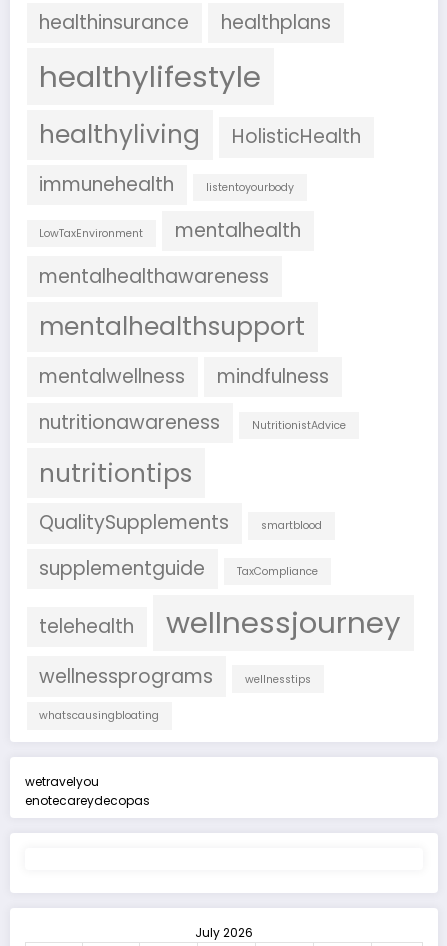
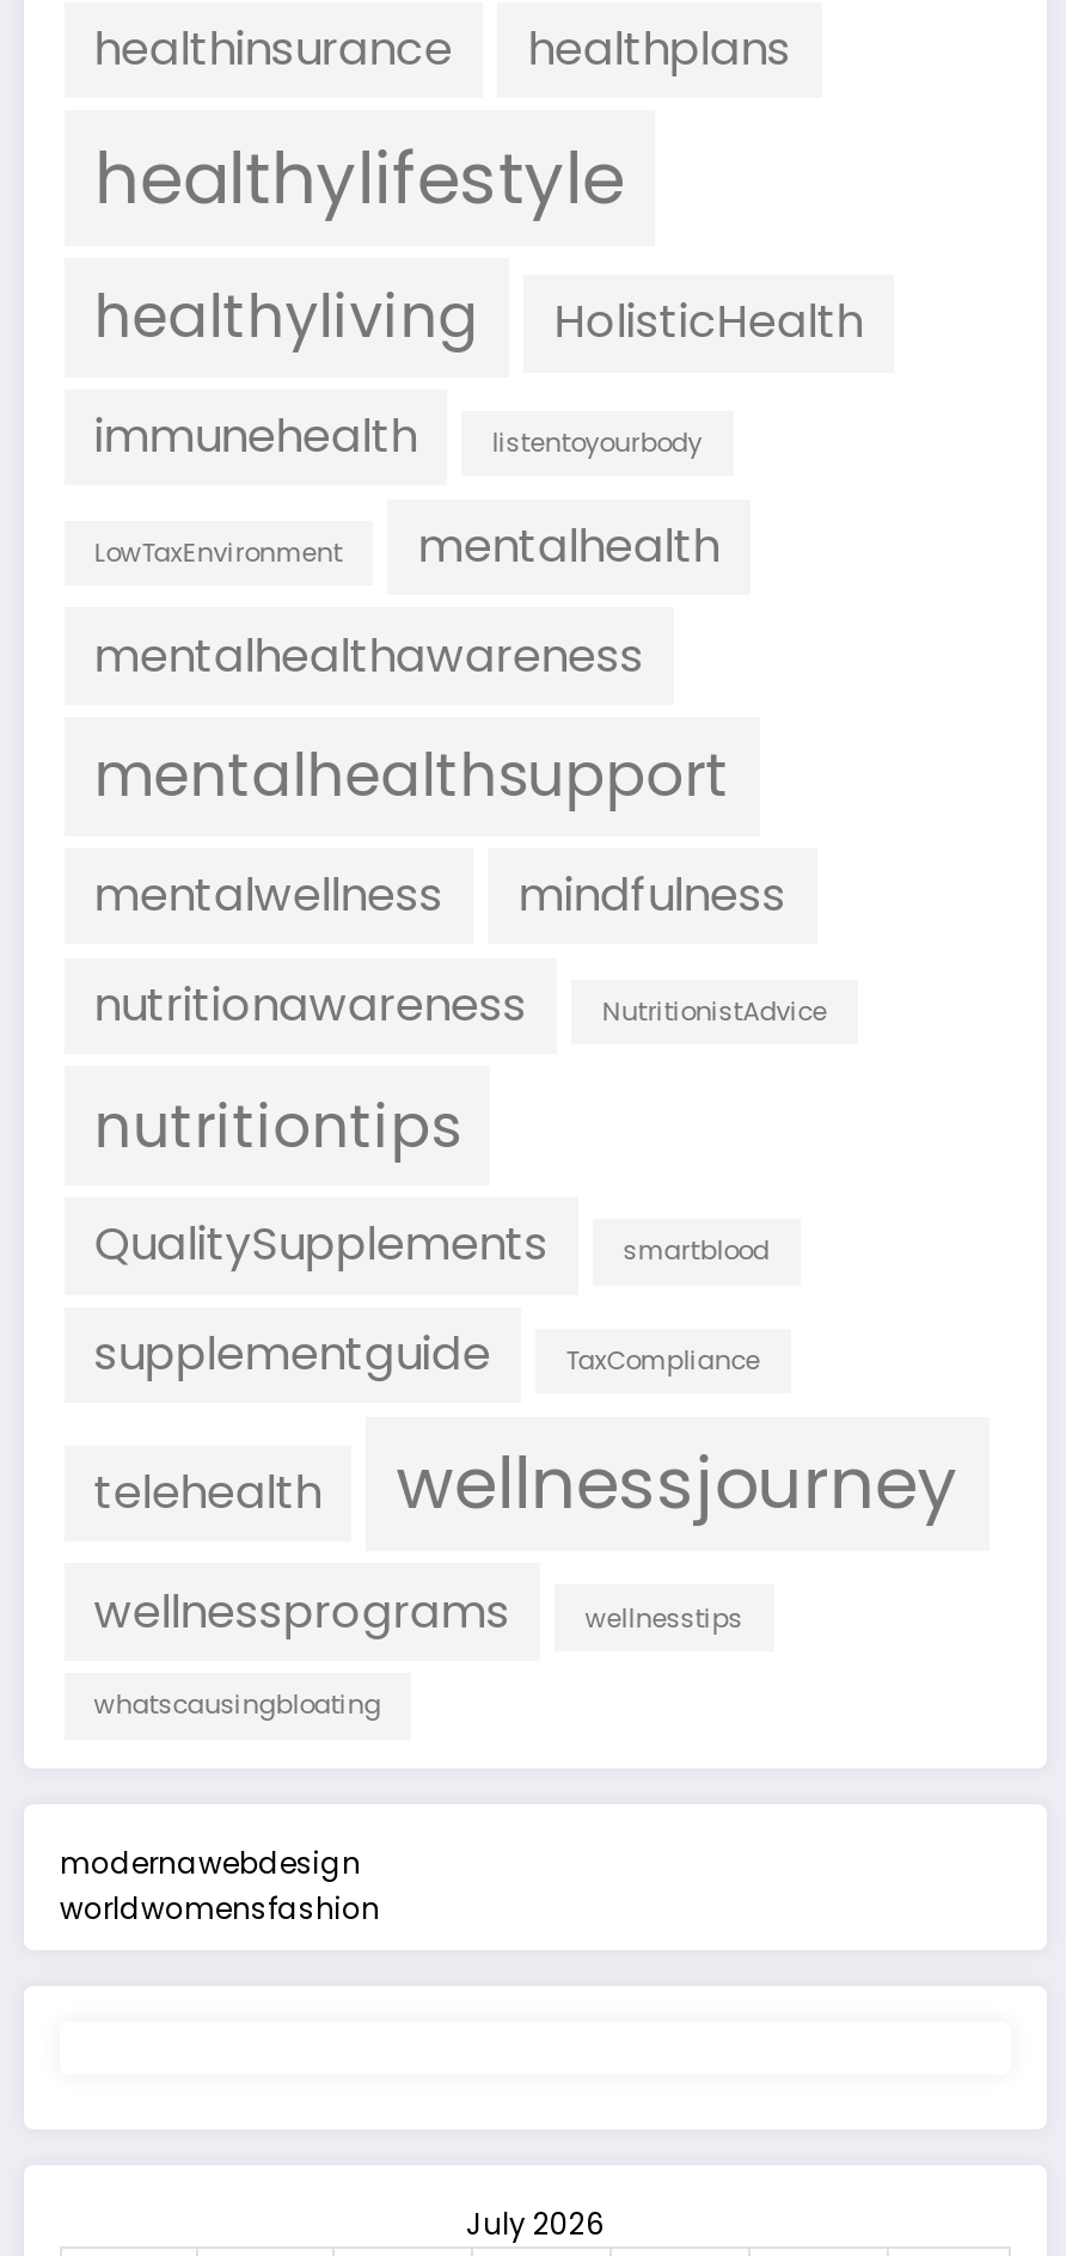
[25,773,150,809] wetravelyou | enotecareydecopas -> [60,1843,380,1929] modernawebdesign | worldwomensfashion

